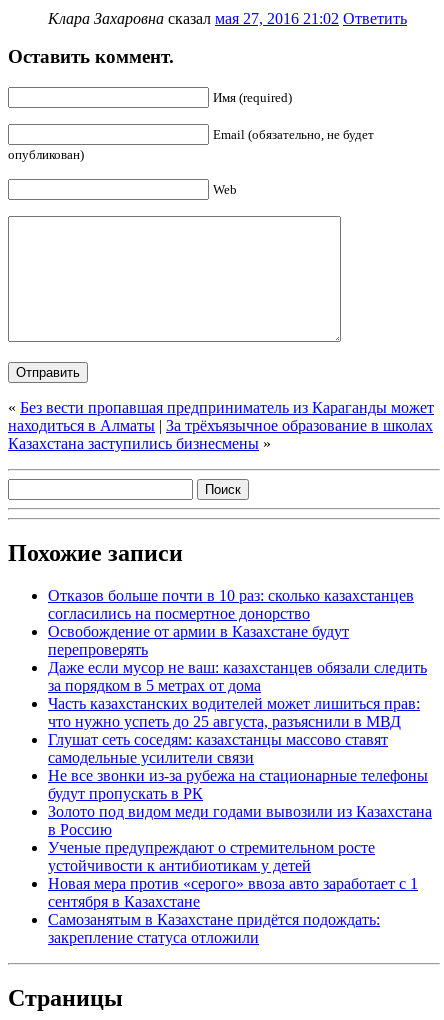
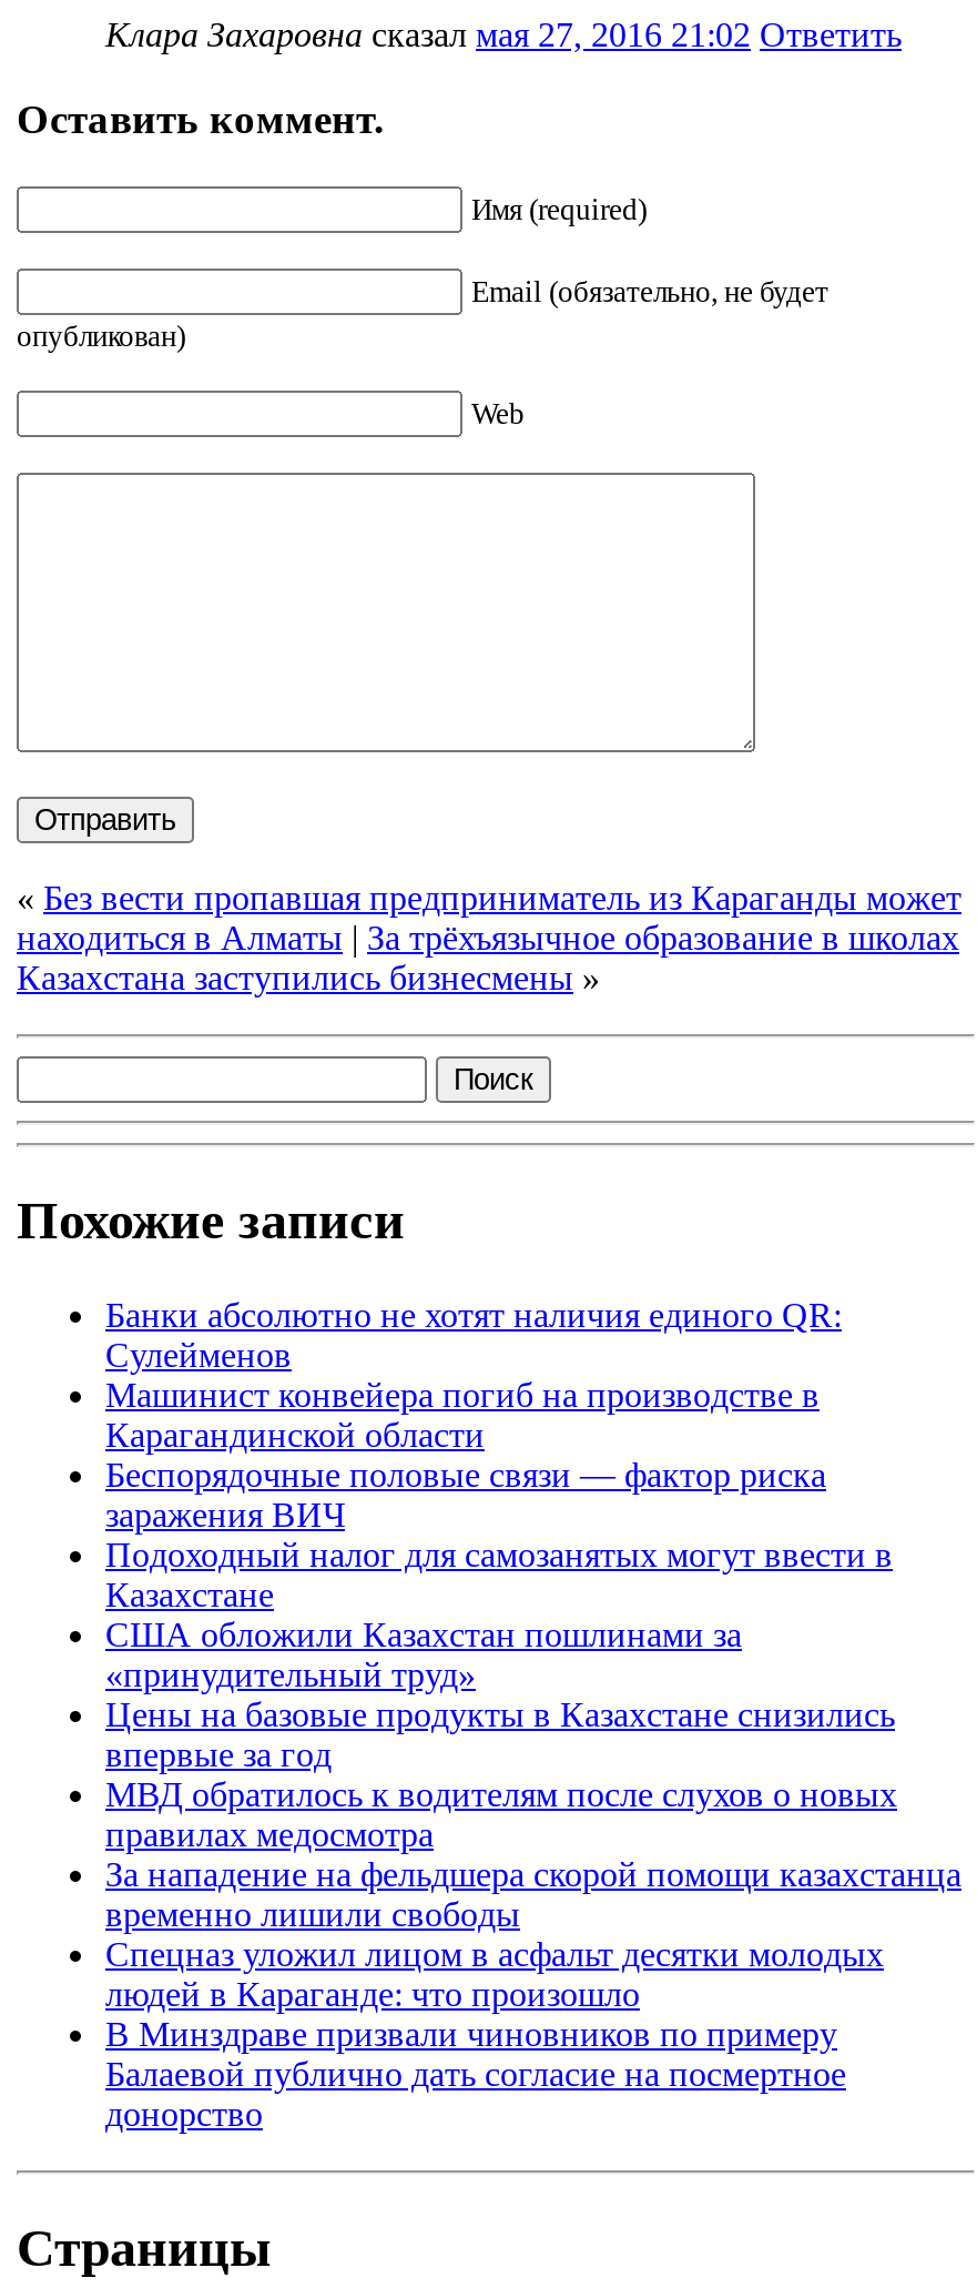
[48,587,432,946] Отказов больше почти в 10 раз: сколько казахстанцев | согласились на посмертное донорство | Освобождение от армии в Казахстане будут | перепроверять | Даже если мусор не ваш: казахстанцев обязали следить | за порядком в 5 метрах от дома | Часть казахстанских водителей может лишиться прав: | что нужно успеть до 25 августа, разъяснили в МВД | Глушат сеть соседям: казахстанцы массово ставят | самодельные усилители связи | Не все звонки из-за рубежа на стационарные телефоны | будут пропускать в РК | Золото под видом меди годами вывозили из Казахстана | в Россию | Ученые предупреждают о стремительном росте | устойчивости к антибиотикам у детей | Новая мера против «серого» ввоза авто заработает с 1 | сентября в Казахстане | Самозанятым в Казахстане придётся подождать: | закрепление статуса отложили -> [105,1296,961,2132] Банки абсолютно не хотят наличия единого QR: | Сулейменов | Машинист конвейера погиб на производстве в | Карагандинской области | Беспорядочные половые связи — фактор риска | заражения ВИЧ | Подоходный налог для самозанятых могут ввести в | Казахстане | США обложили Казахстан пошлинами за | «принудительный труд» | Цены на базовые продукты в Казахстане снизились | впервые за год | МВД обратилось к водителям после слухов о новых | правилах медосмотра | За нападение на фельдшера скорой помощи казахстанца | временно лишили свободы | Спецназ уложил лицом в асфальт десятки молодых | людей в Караганде: что произошло | В Минздраве призвали чиновников по примеру | Балаевой публично дать согласие на посмертное | донорство

